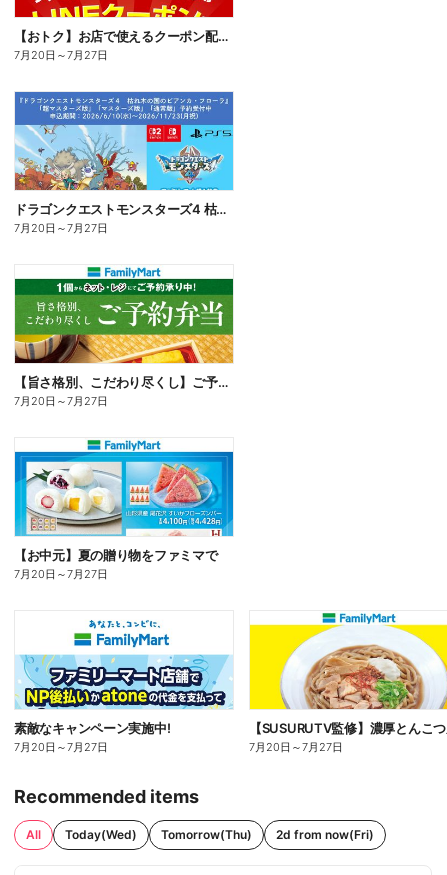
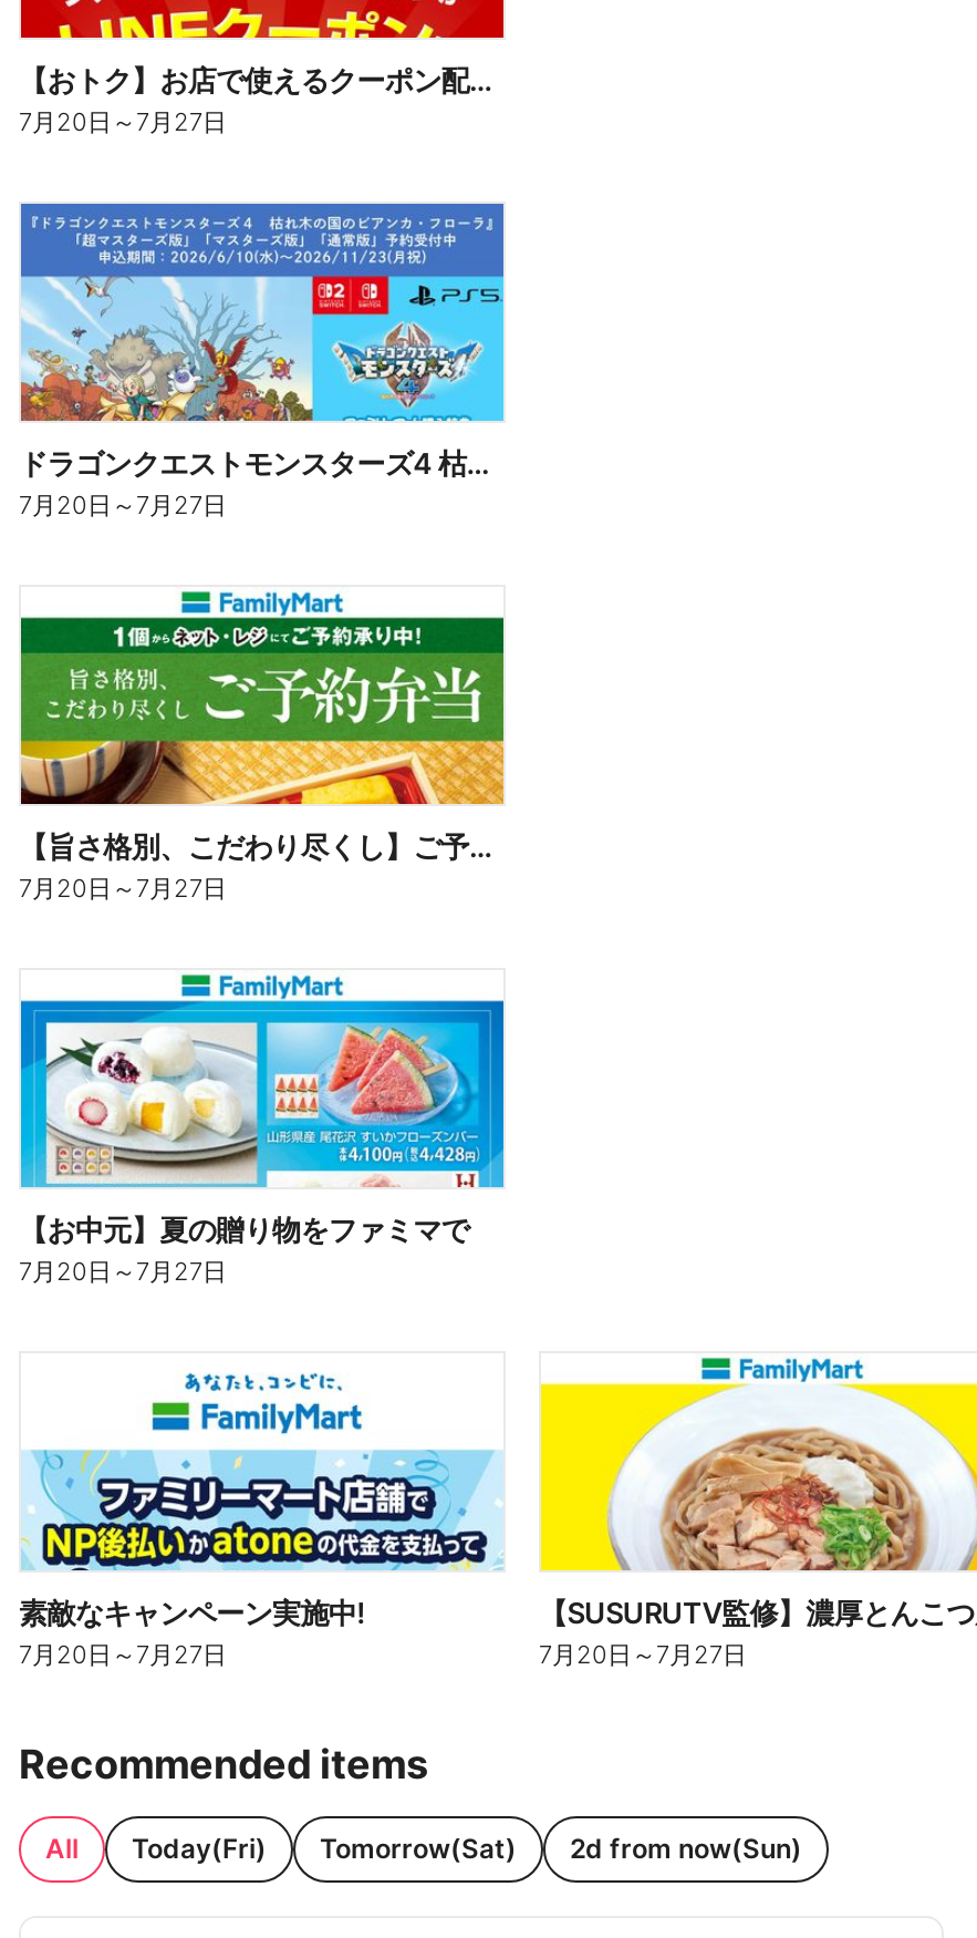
[65,827,374,842] Today(Wed) | Tomorrow(Thu) | 2d from now(Fri) -> [132,1831,802,1864] Today(Fri) | Tomorrow(Sat) | 2d from now(Sun)

